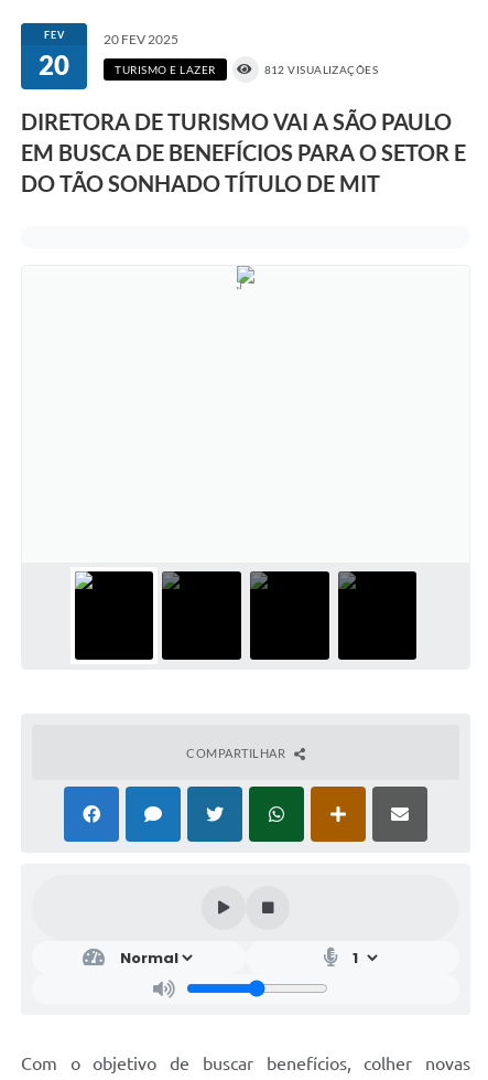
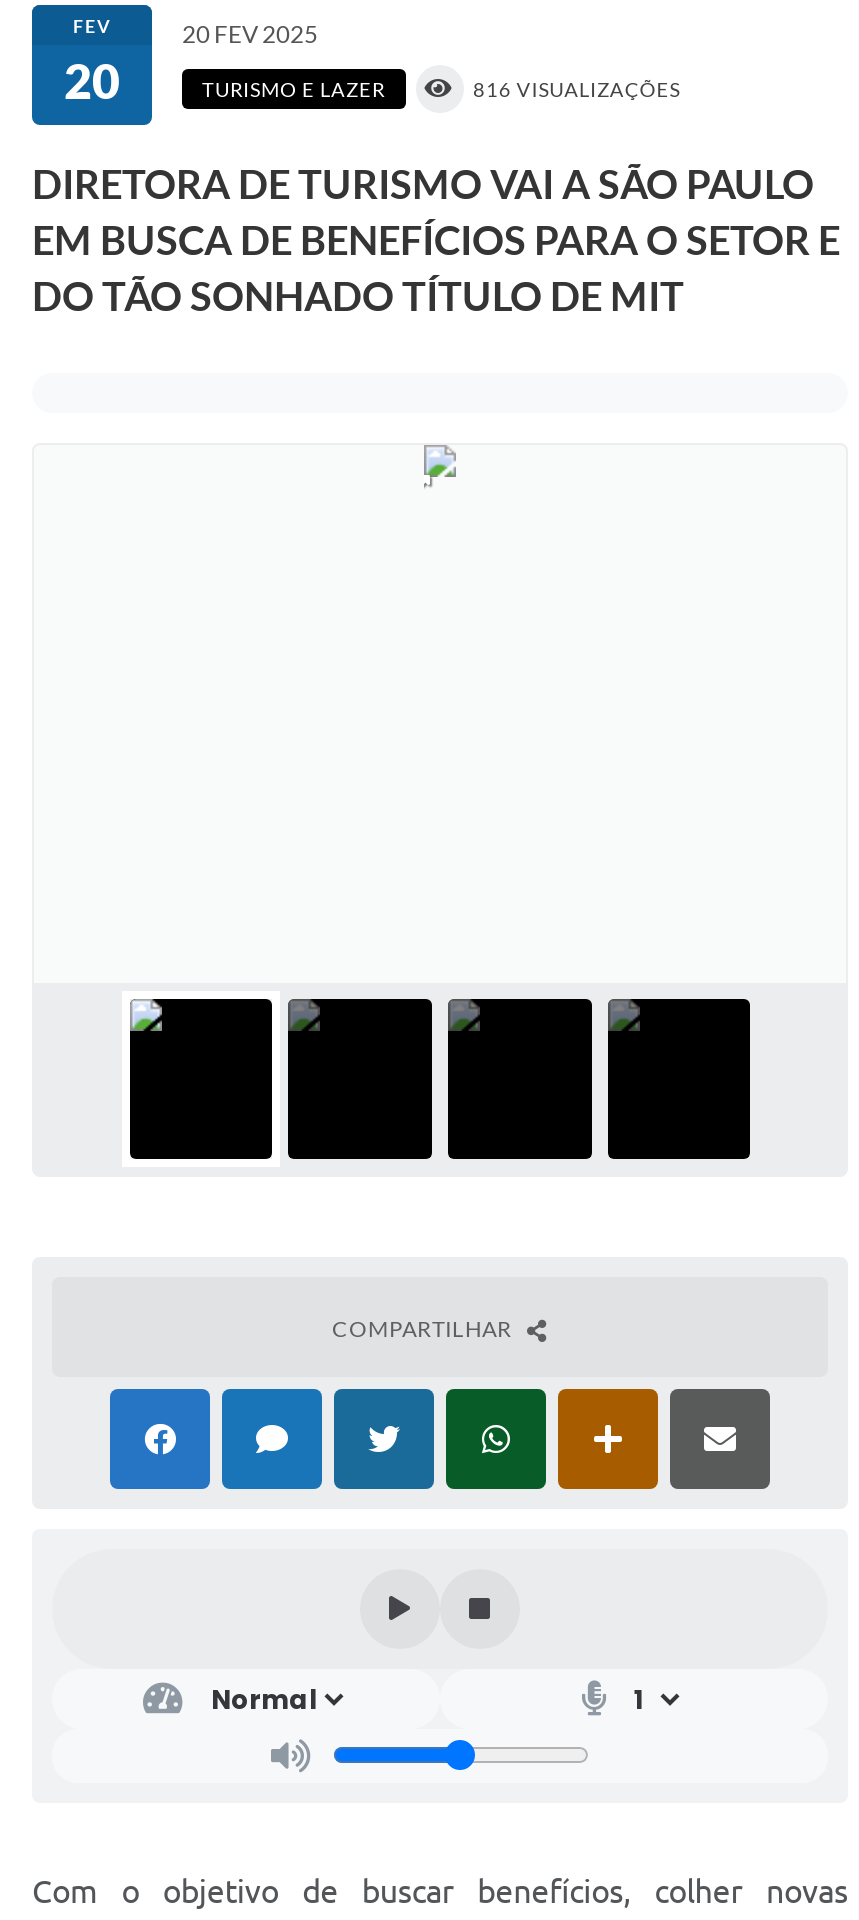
[264,63,378,77] 812 VISUALIZAÇÕES -> [473,78,680,102] 816 VISUALIZAÇÕES

